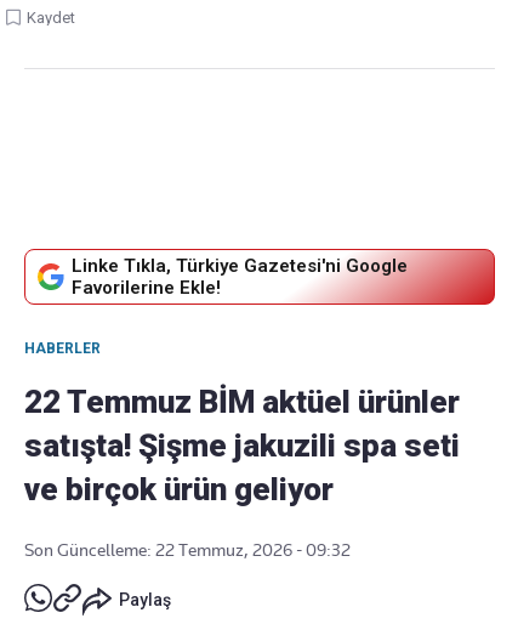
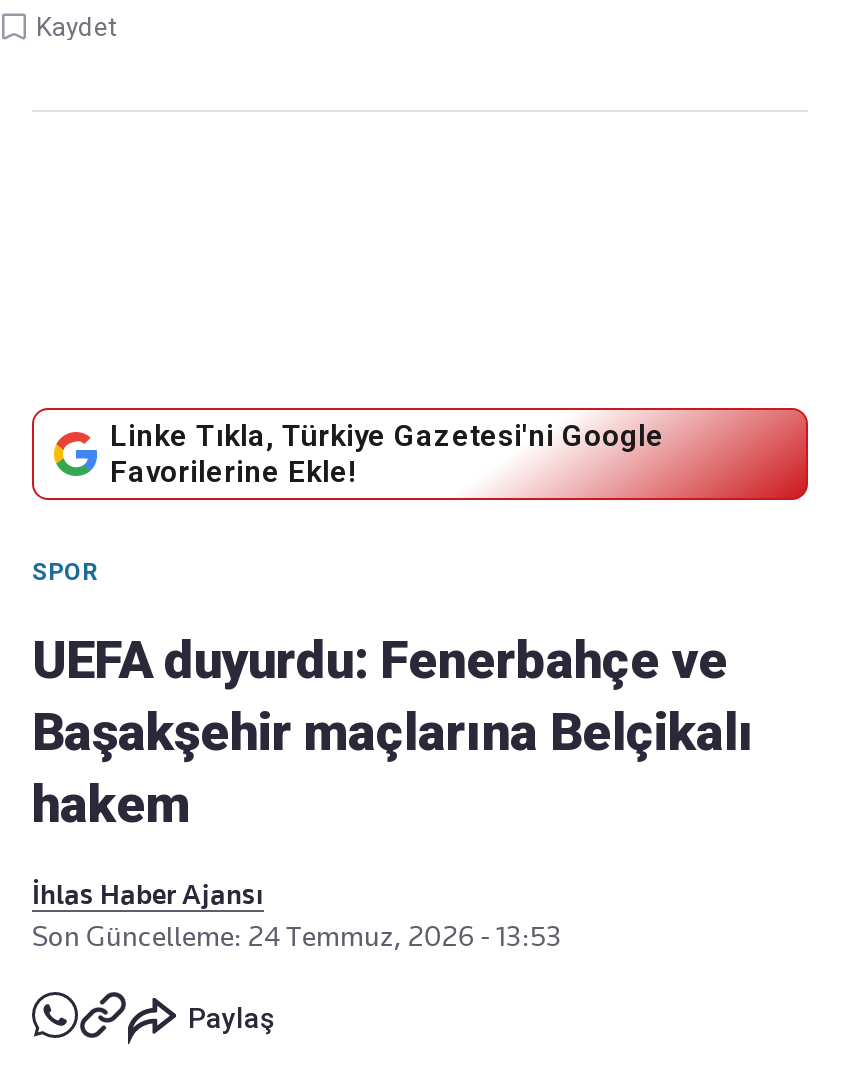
[24,340,101,357] HABERLER -> [32,559,98,587] SPOR
[24,384,460,508] 22 Temmuz BİM aktüel ürünler | satışta! Şişme jakuzili spa seti | ve birçok ürün geliyor -> [32,631,754,835] UEFA duyurdu: Fenerbahçe ve | Başakşehir maçlarına Belçikalı | hakem
[24,541,351,560] Son Güncelleme: 22 Temmuz, 2026 - 09:32 -> [32,879,562,953] İhlas Haber Ajansı | Son Güncelleme: 24 Temmuz, 2026 - 13:53

